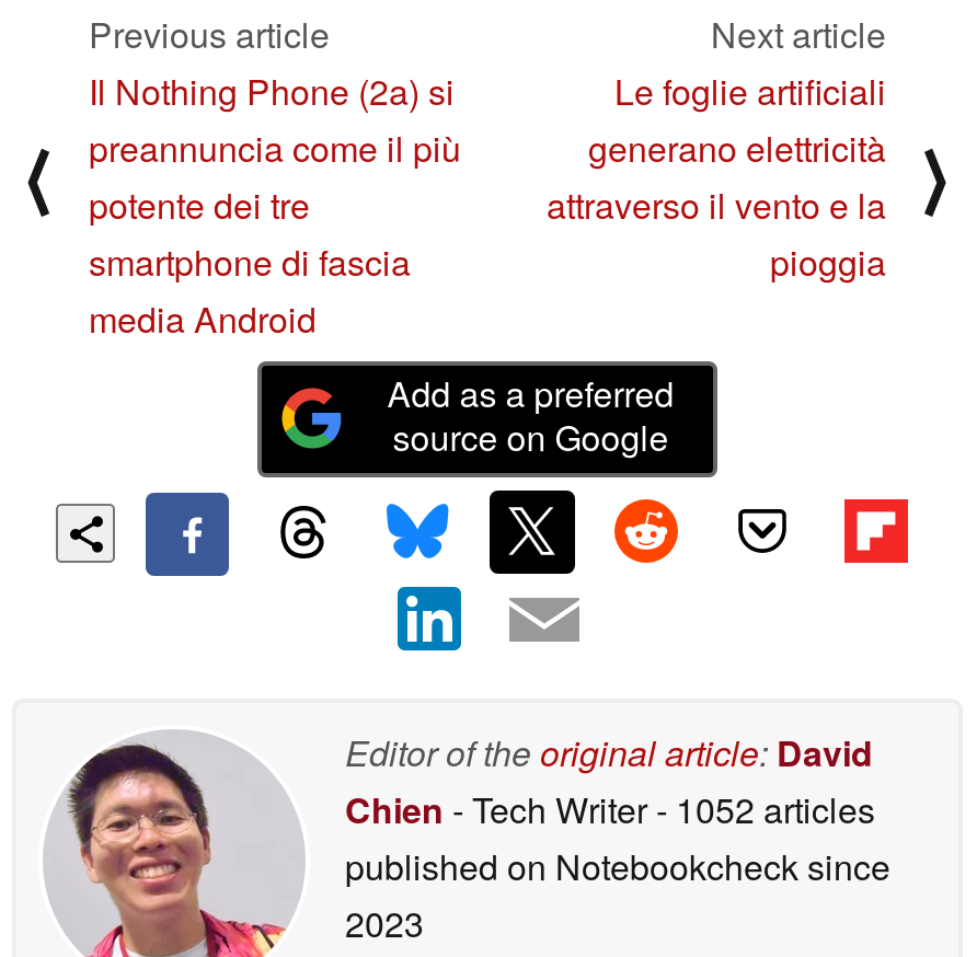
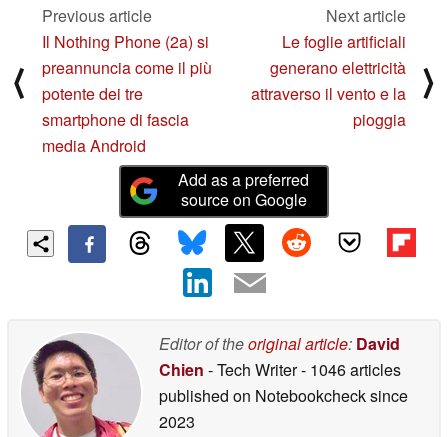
[345,784,875,834] Chien - Tech Writer - 1052 articles -> [159,358,401,381] Chien - Tech Writer - 1046 articles

